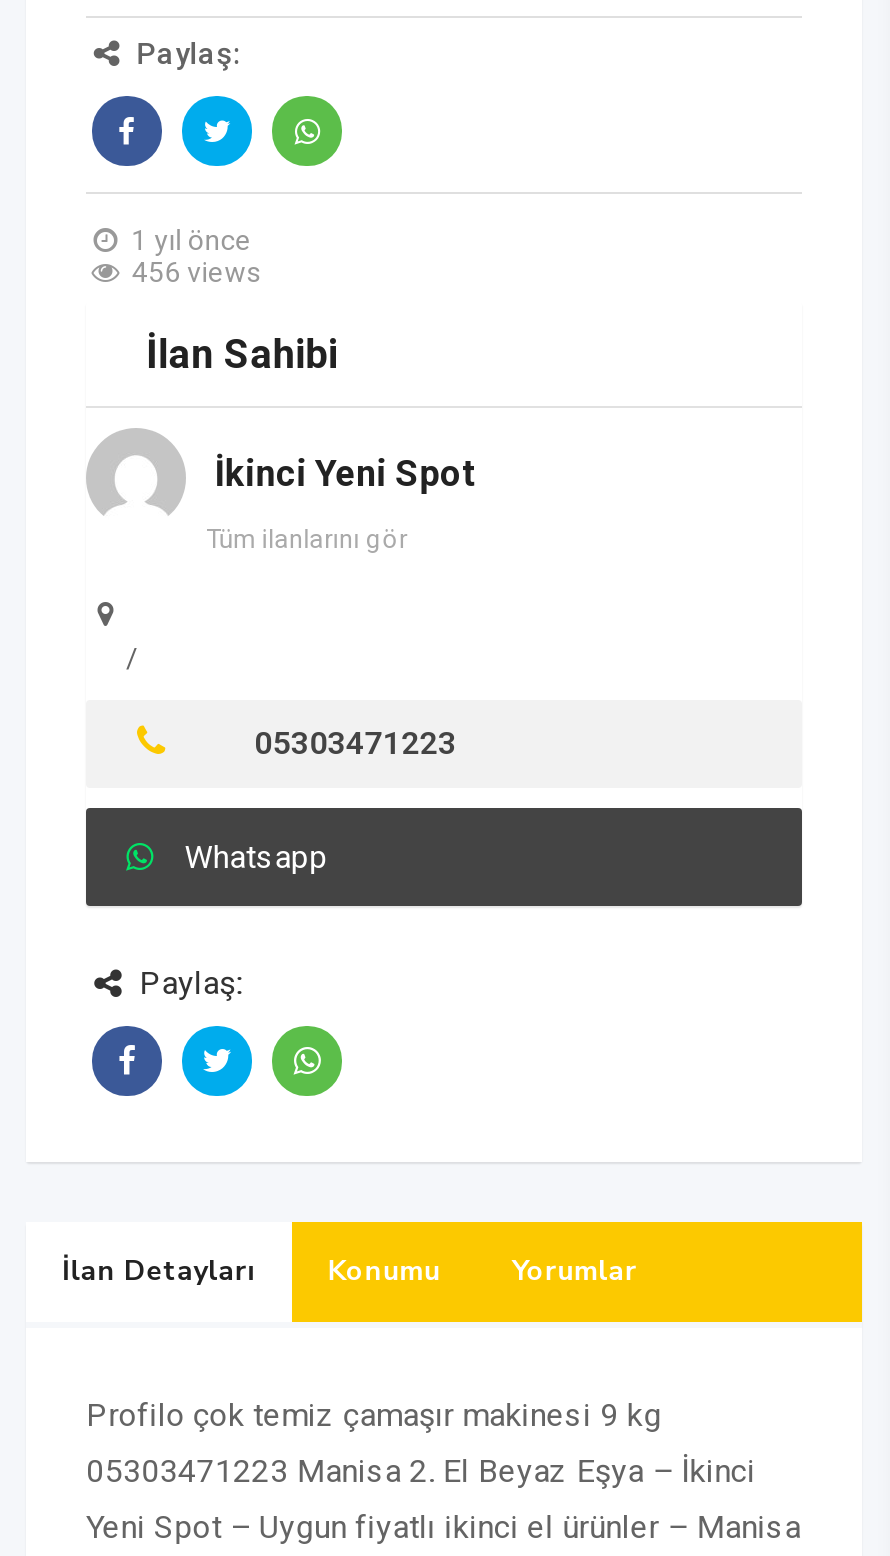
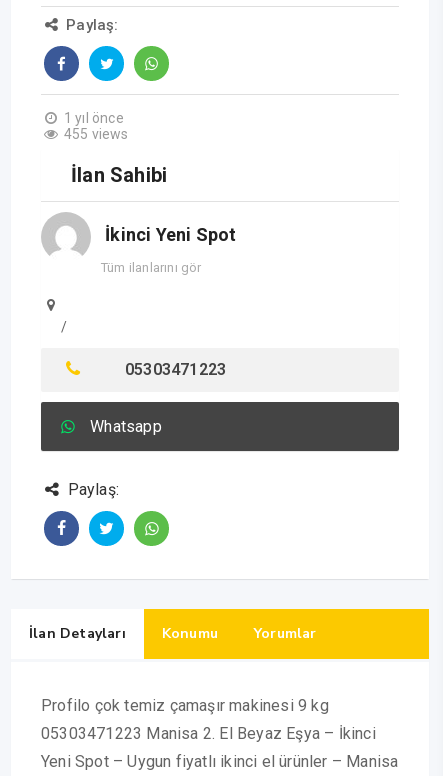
[125,255,261,287] 456 views -> [61,126,129,142] 455 views

